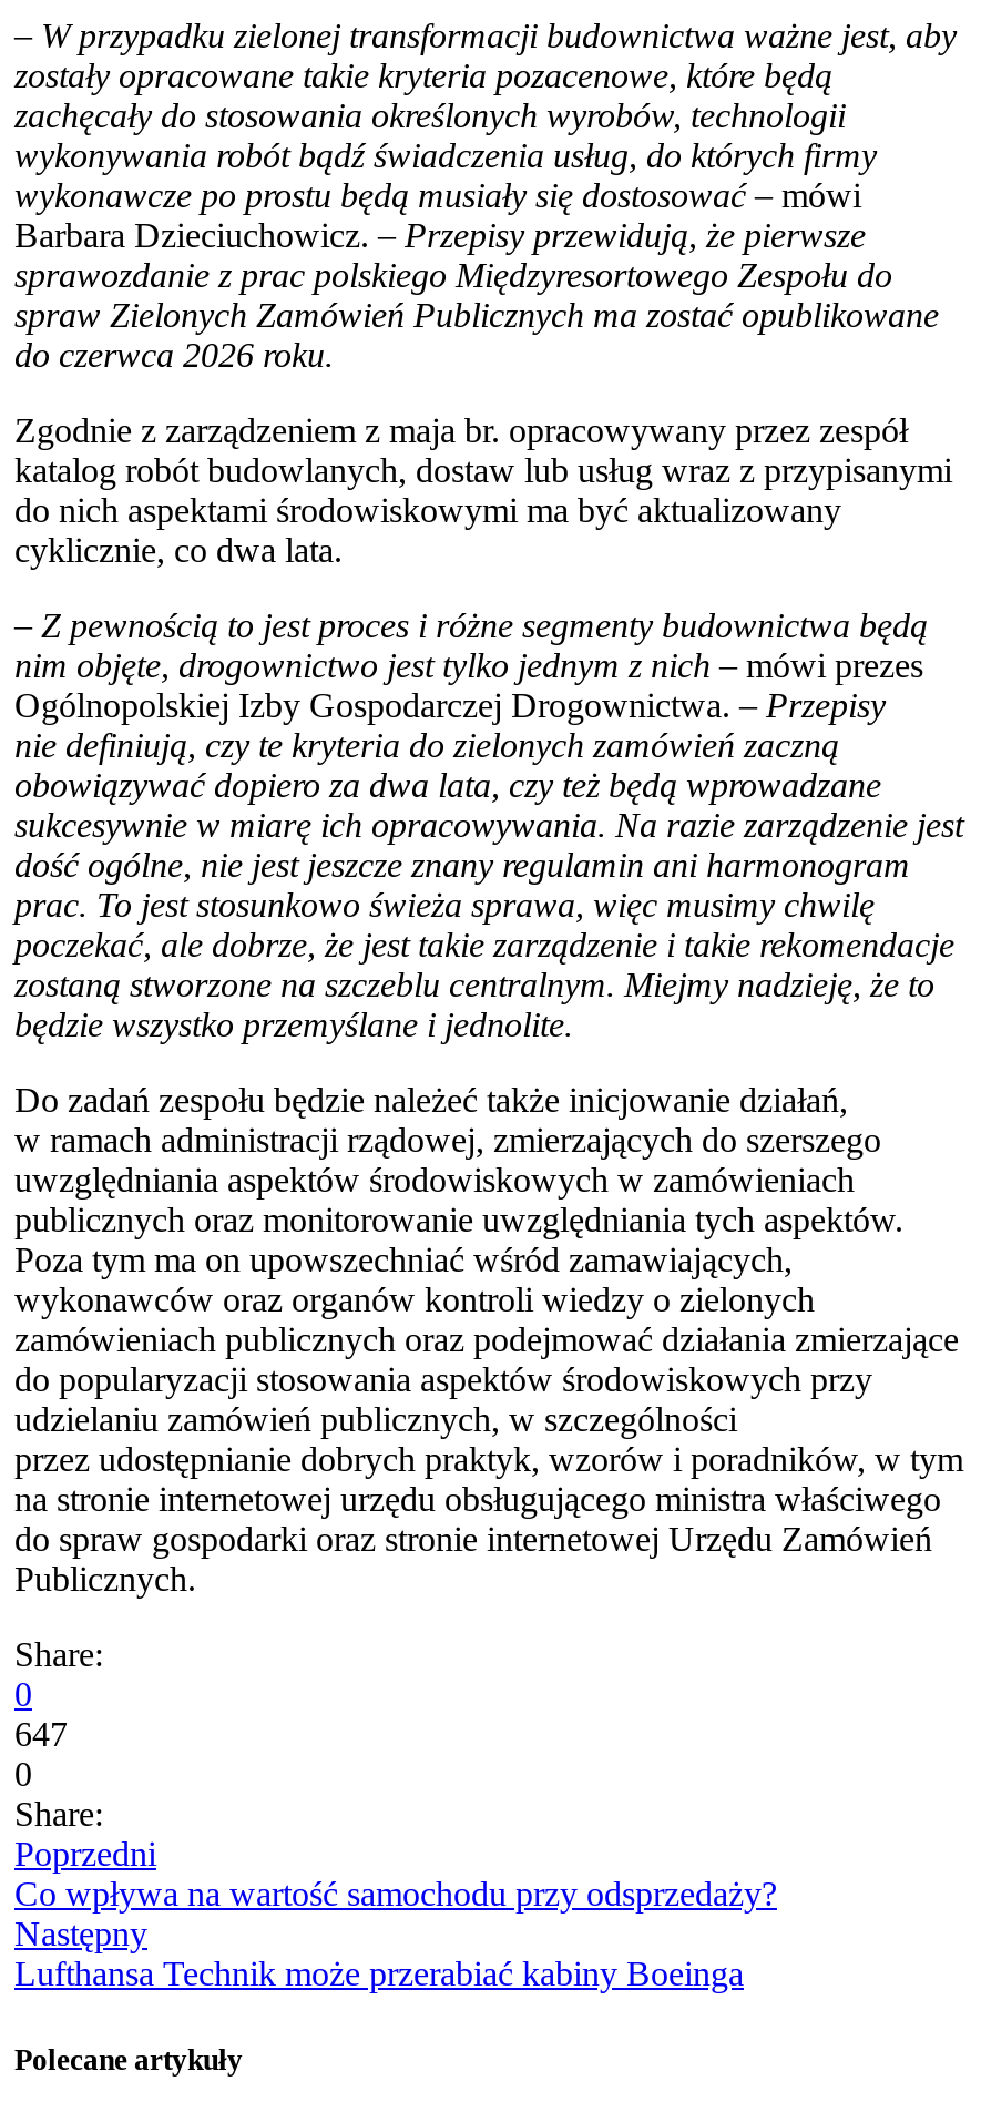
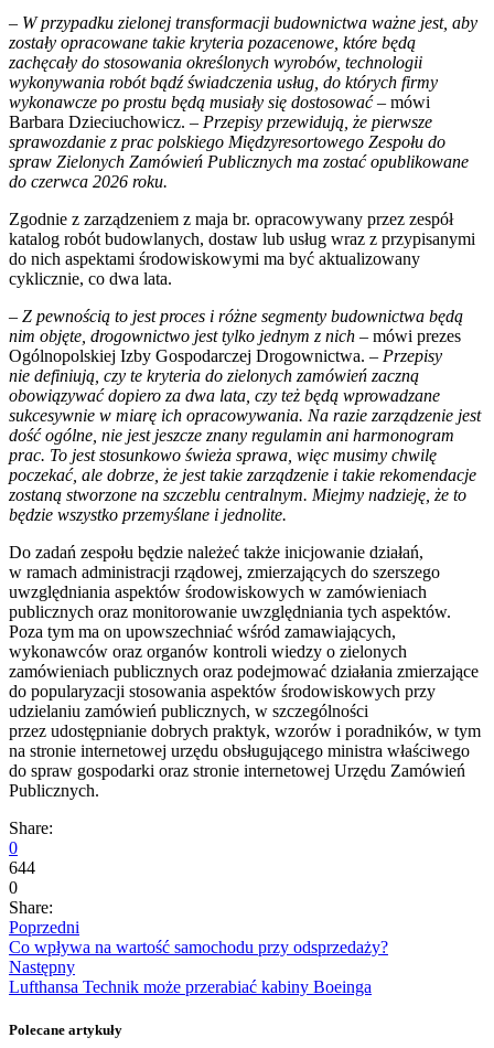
[14,1716,68,1753] 647 -> [9,858,35,877] 644

